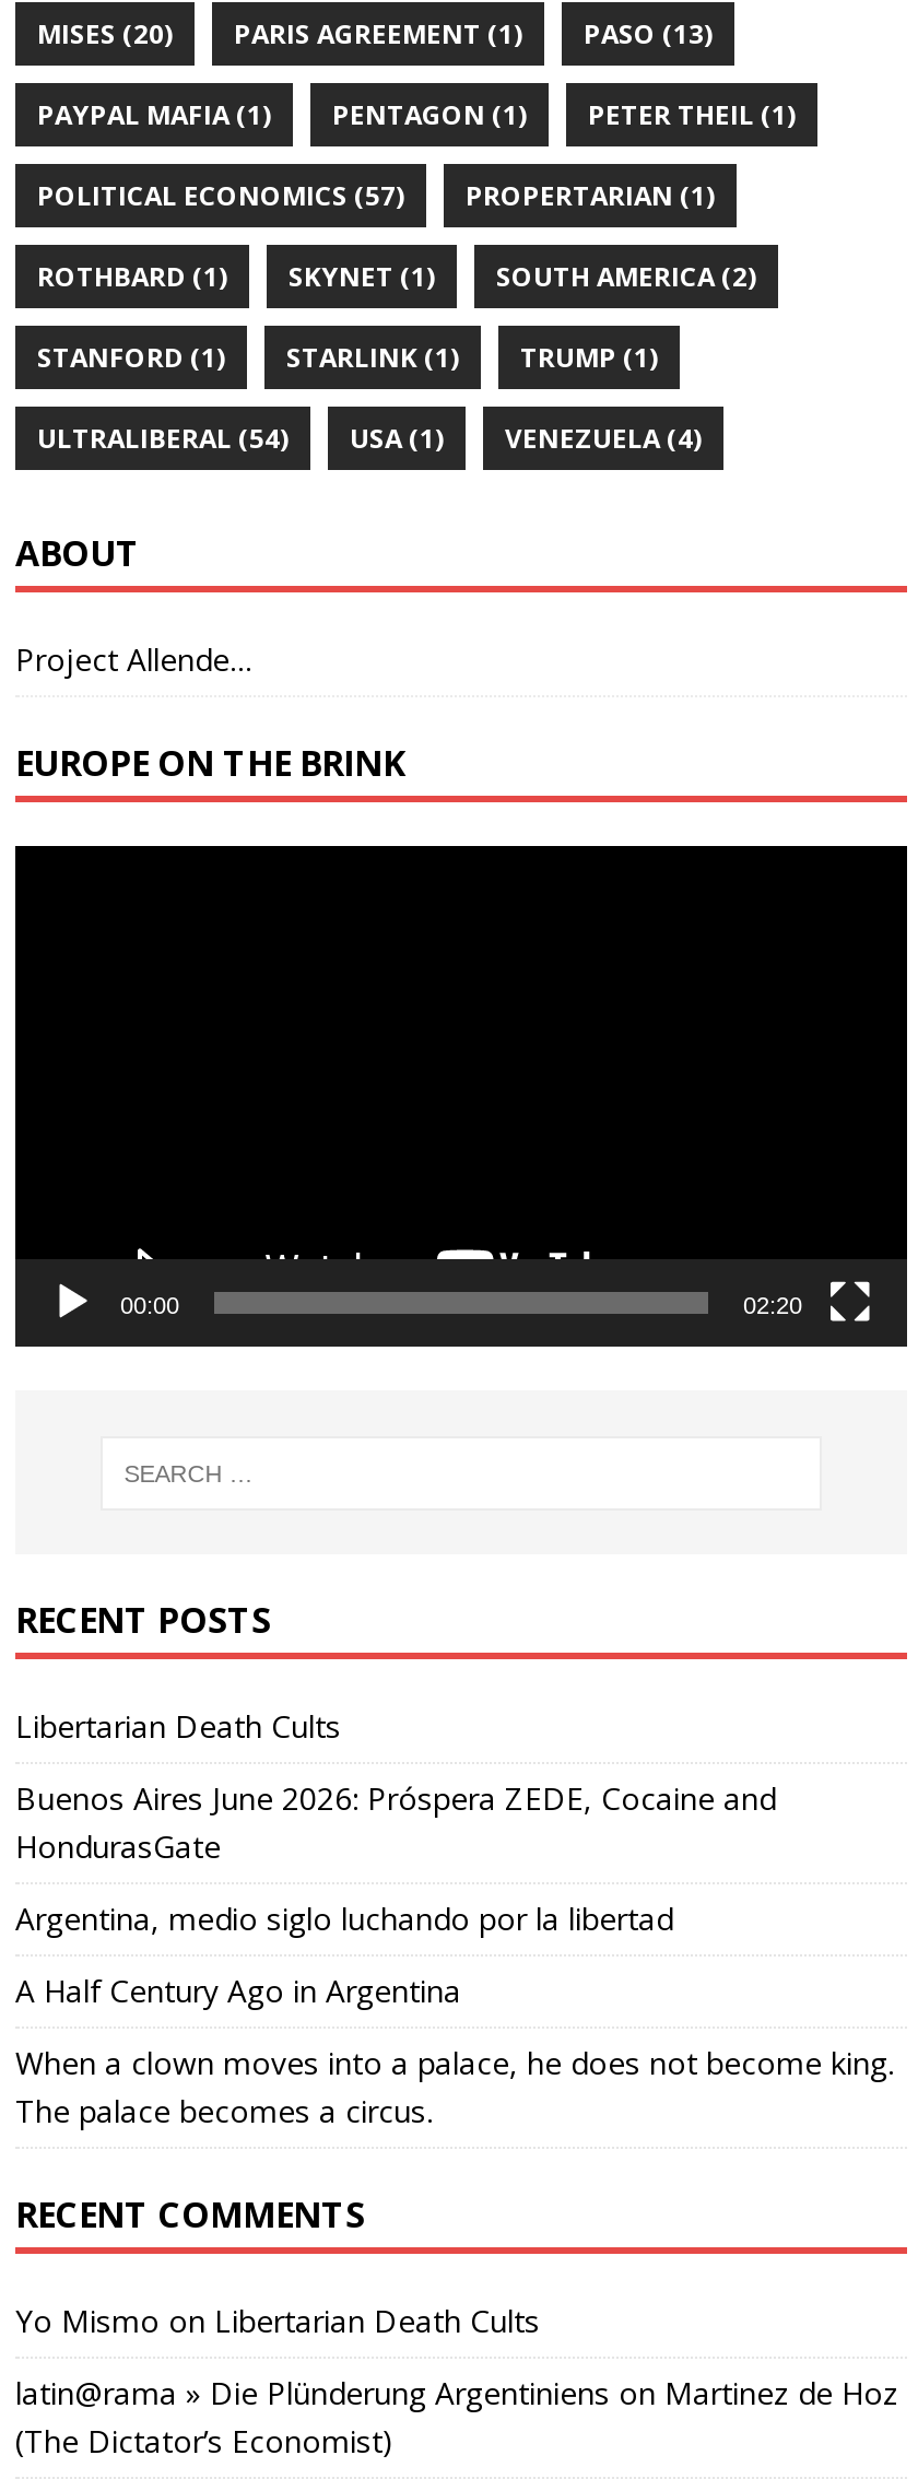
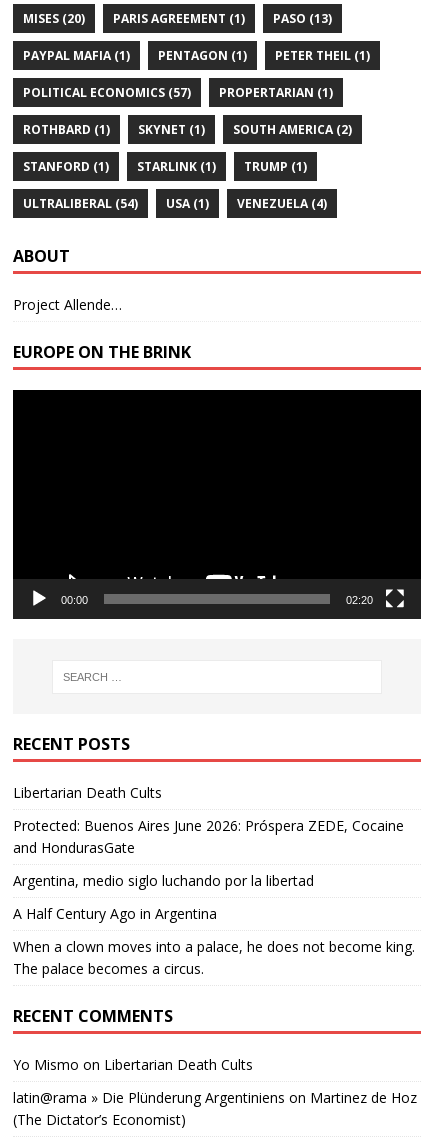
[15,1778,776,1867] Buenos Aires June 2026: Próspera ZEDE, Cocaine and | HondurasGate -> [13,816,404,857] Protected: Buenos Aires June 2026: Próspera ZEDE, Cocaine | and HondurasGate

